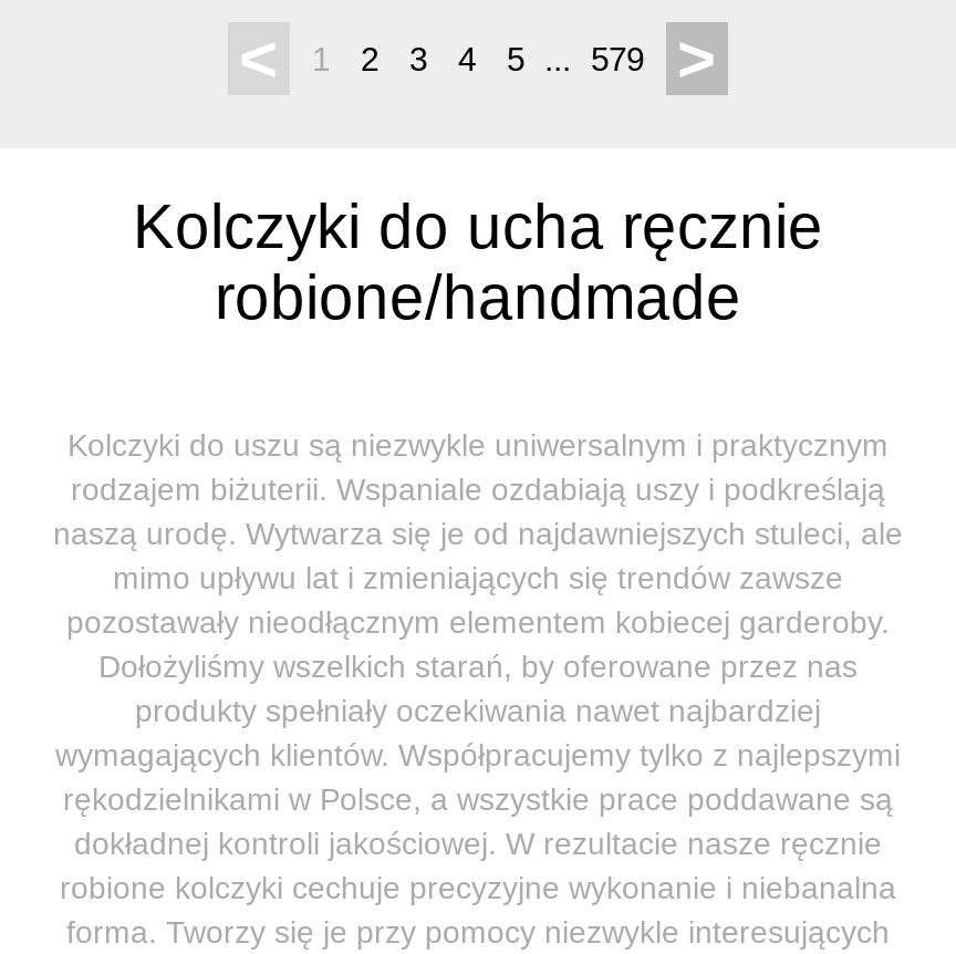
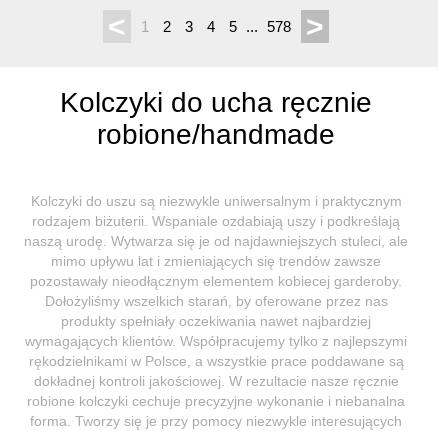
[507,39,644,76] 5 ... 579 -> [229,17,291,34] 5 ... 578

